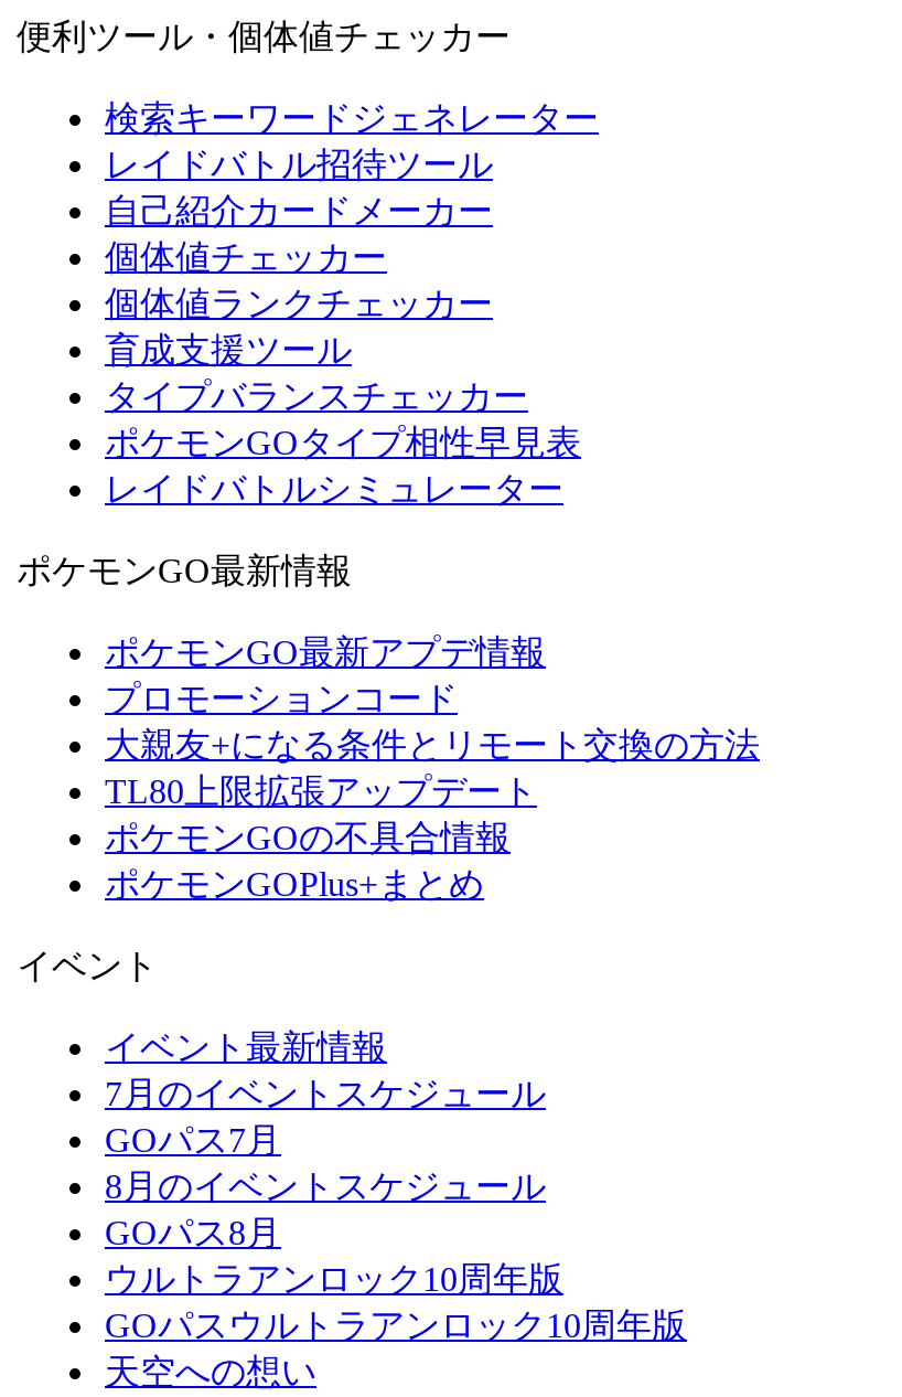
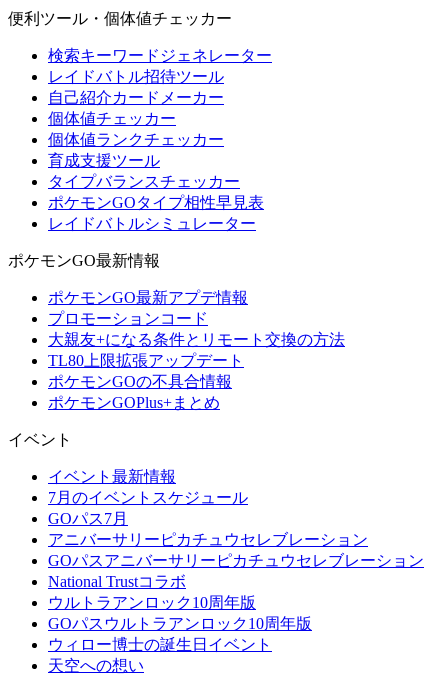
[105,1167,546,1251] 8月のイベントスケジュール | GOパス8月 -> [48,531,424,590] アニバーサリーピカチュウセレブレーション | GOパスアニバーサリーピカチュウセレブレーション | National Trustコラボ
none -> [48,636,272,653] ウィロー博士の誕生日イベント

